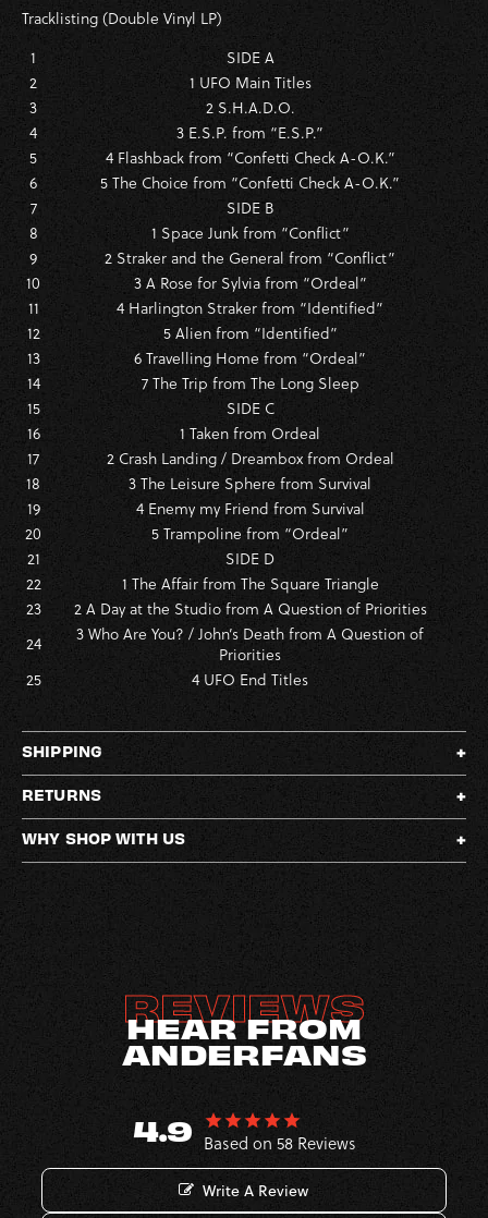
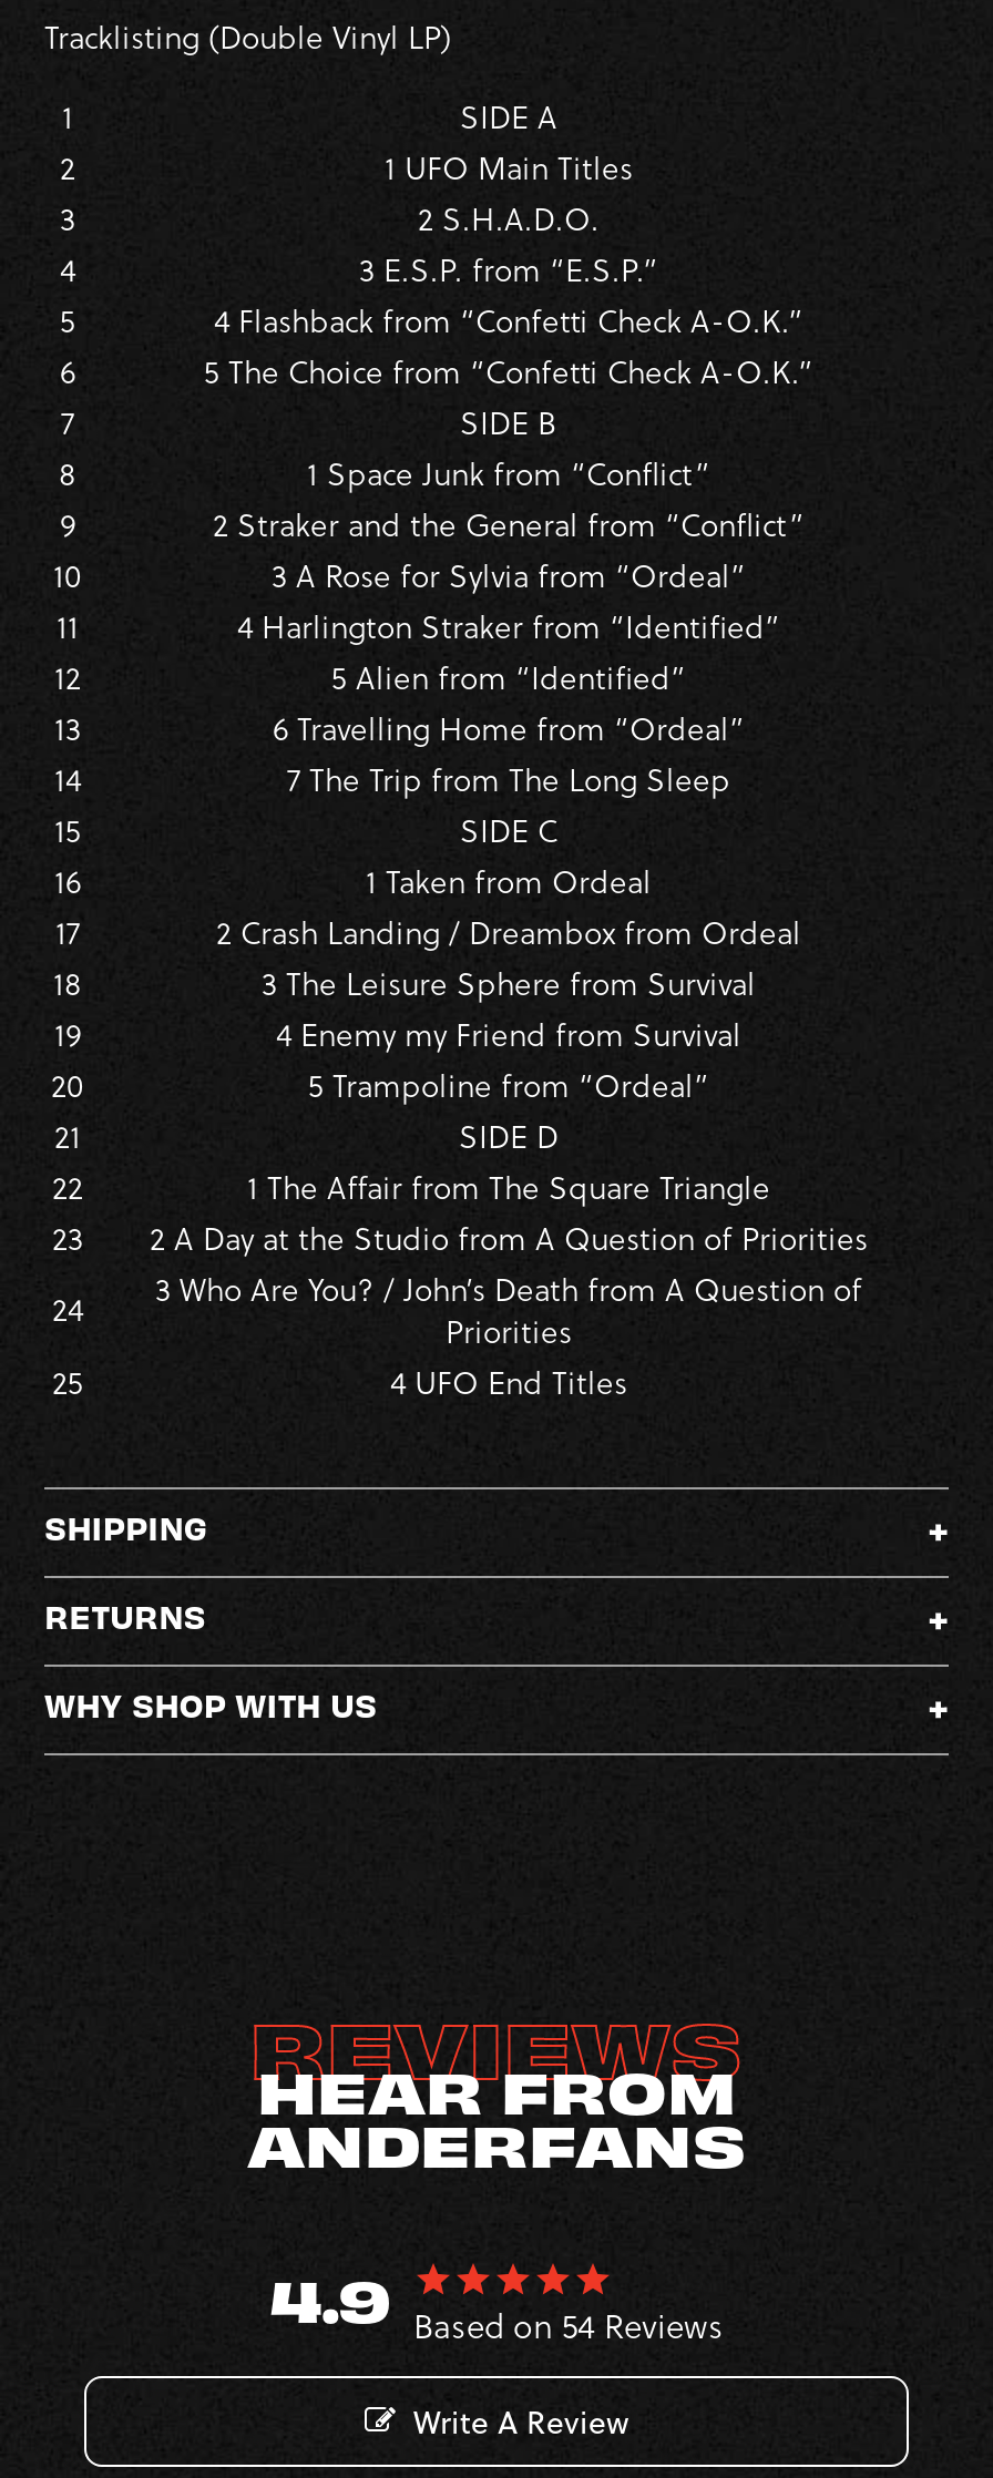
[132,1110,356,1154] 4.9 Based on 58 Reviews -> [269,2259,724,2348] 4.9 Based on 54 Reviews

